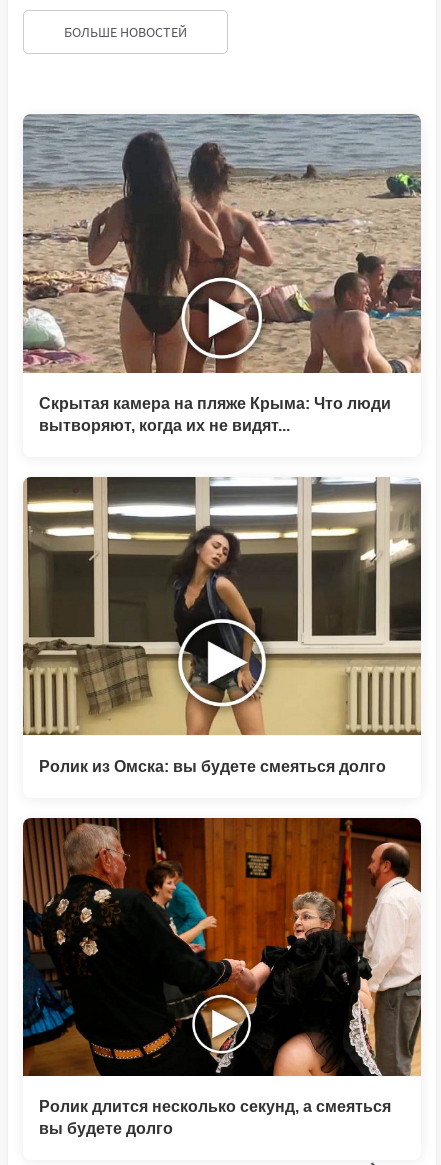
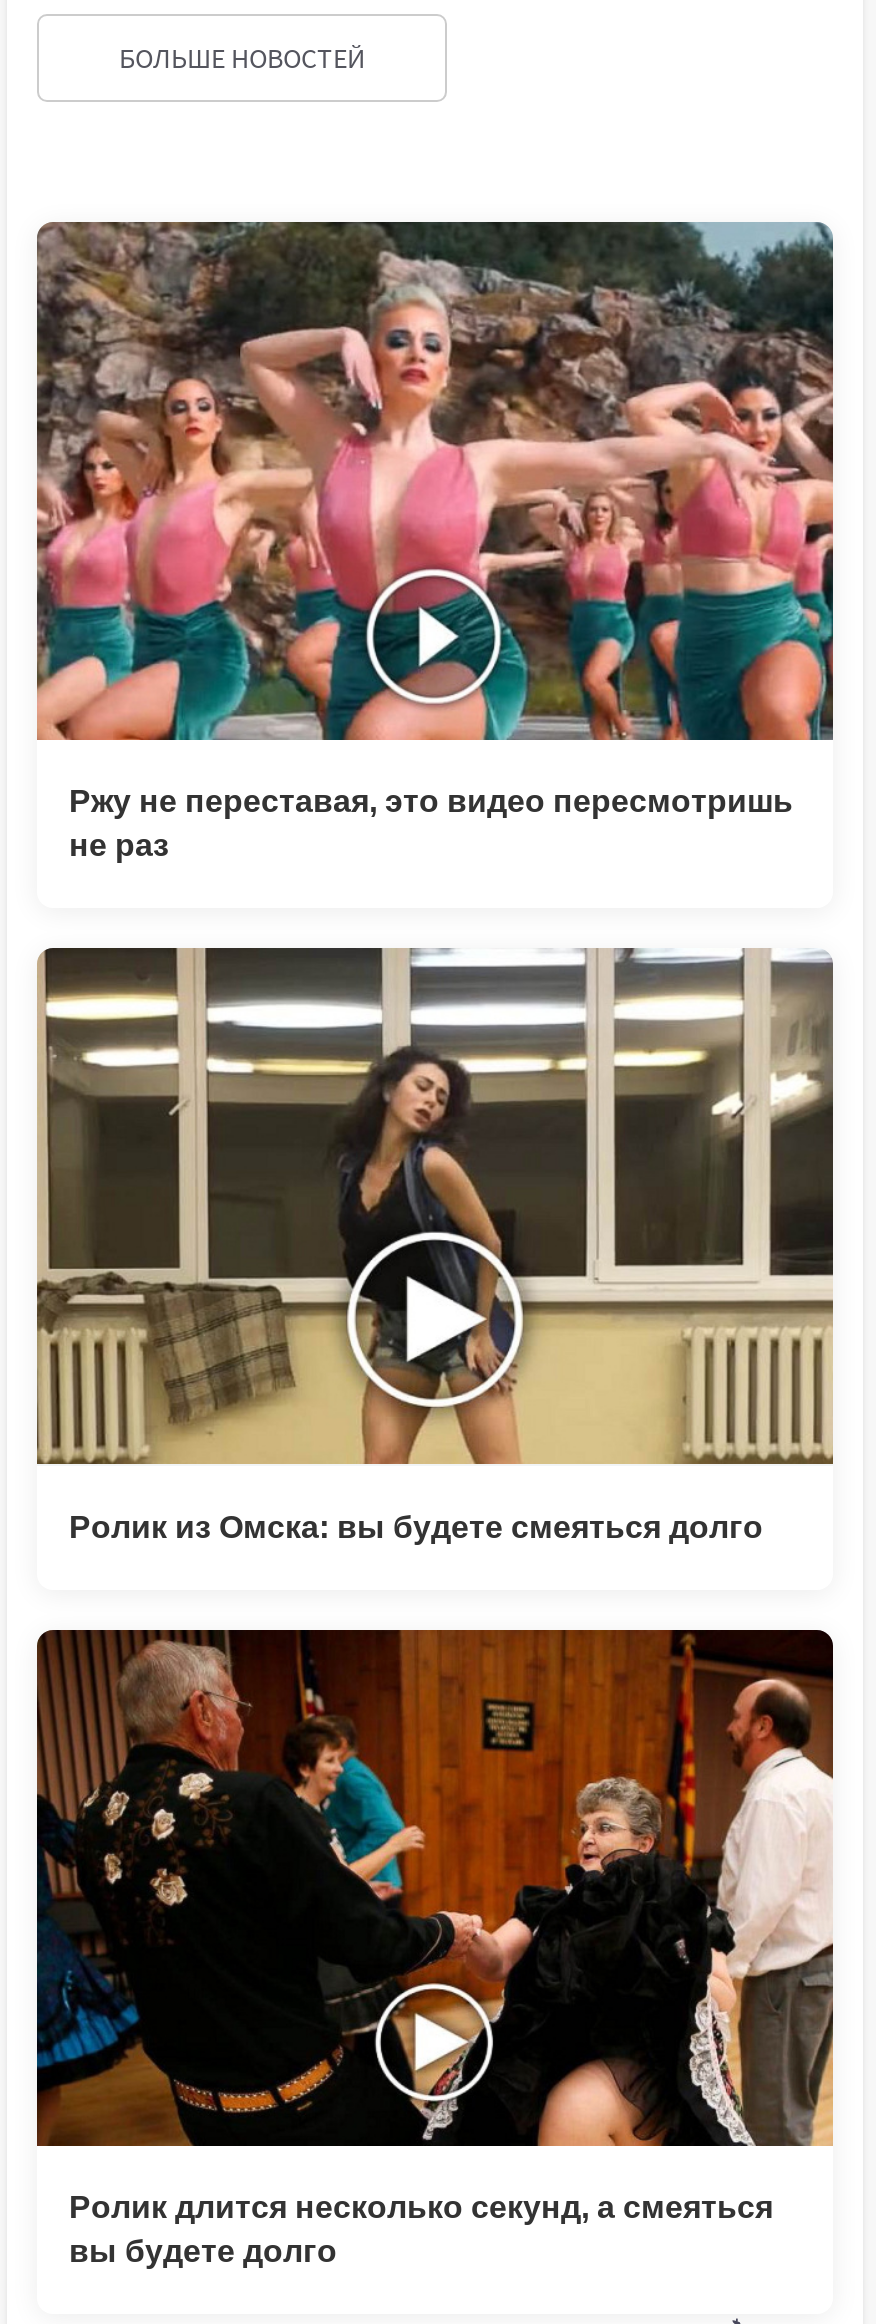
[23,114,422,434] [image] | Скрытая камера на пляже Крыма: Что люди | вытворяют, когда их не видят... -> [37,222,835,862] [image] | Ржу не переставая, это видео пересмотришь | не раз

